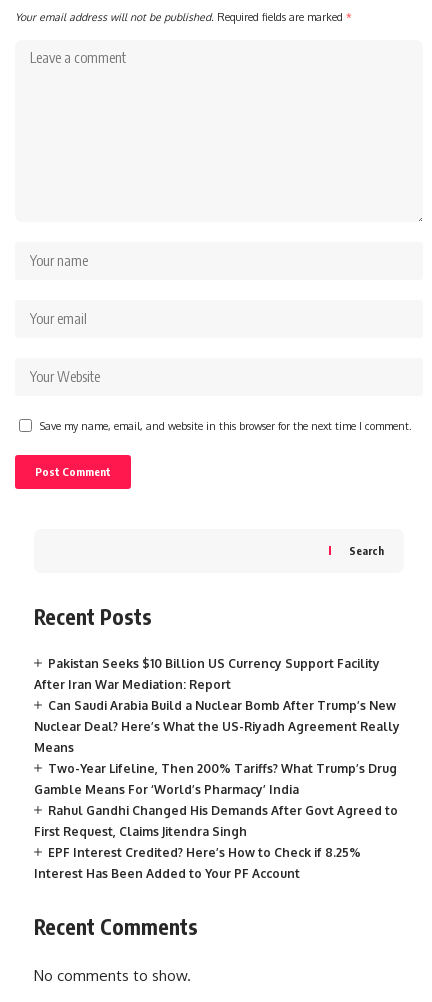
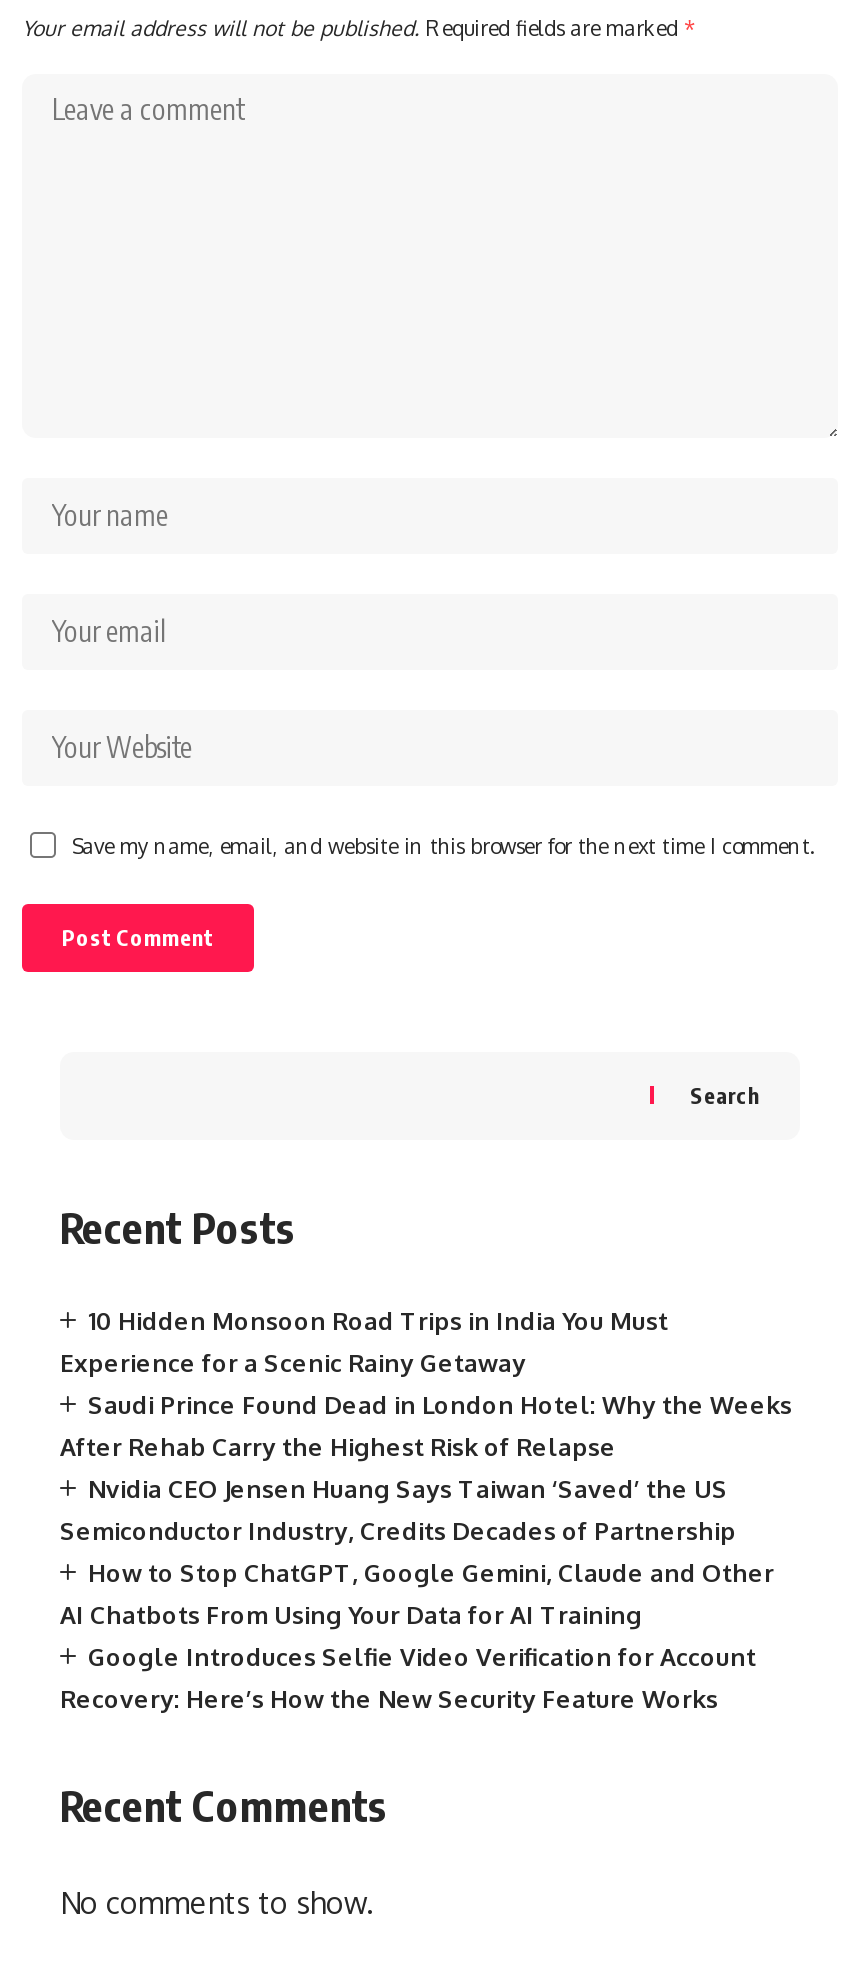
[34,656,400,881] Pakistan Seeks $10 Billion US Currency Support Facility | After Iran War Mediation: Report | Can Saudi Arabia Build a Nuclear Bomb After Trump’s New | Nuclear Deal? Here’s What the US-Riyadh Agreement Really | Means | Two-Year Lifeline, Then 200% Tariffs? What Trump’s Drug | Gamble Means For ‘World’s Pharmacy’ India | Rahul Gandhi Changed His Demands After Govt Agreed to | First Request, Claims Jitendra Singh | EPF Interest Credited? Here’s How to Check if 8.25% | Interest Has Been Added to Your PF Account -> [60,1306,792,1714] 10 Hidden Monsoon Road Trips in India You Must | Experience for a Scenic Rainy Getaway | Saudi Prince Found Dead in London Hotel: Why the Weeks | After Rehab Carry the Highest Risk of Relapse | Nvidia CEO Jensen Huang Says Taiwan ‘Saved’ the US | Semiconductor Industry, Credits Decades of Partnership | How to Stop ChatGPT, Google Gemini, Claude and Other | AI Chatbots From Using Your Data for AI Training | Google Introduces Selfie Video Verification for Account | Recovery: Here’s How the New Security Feature Works

